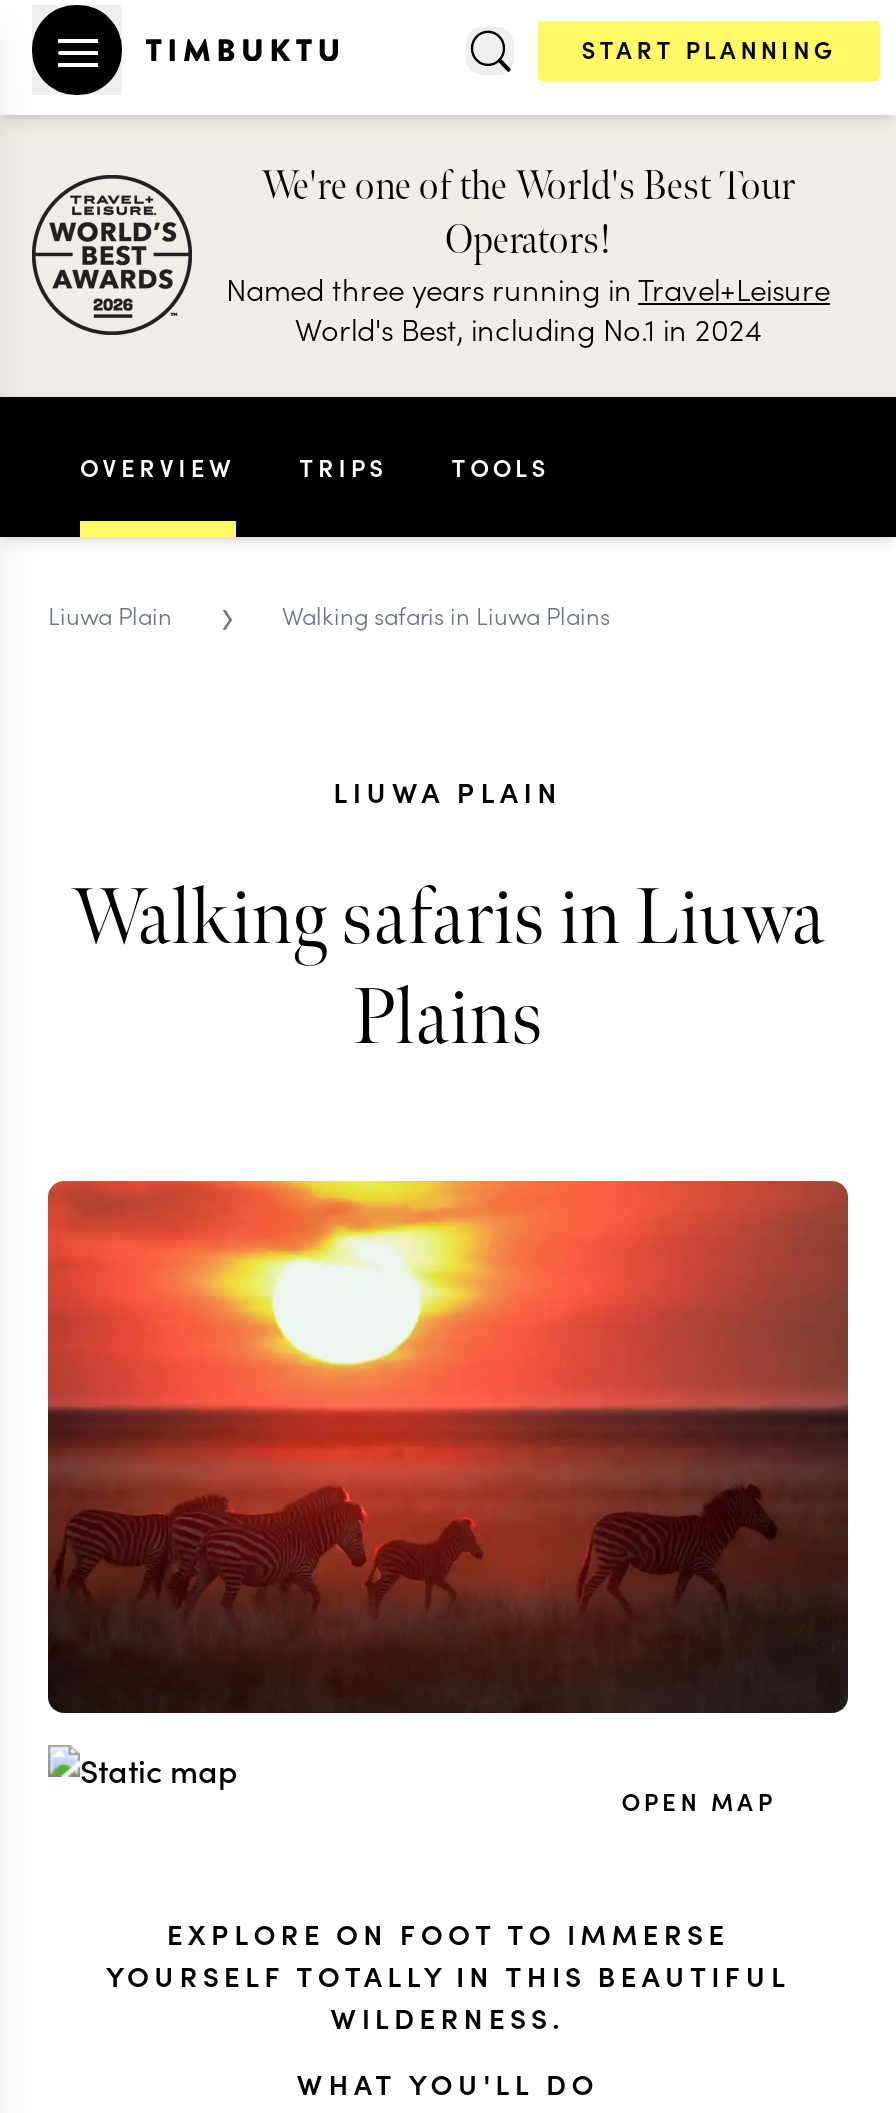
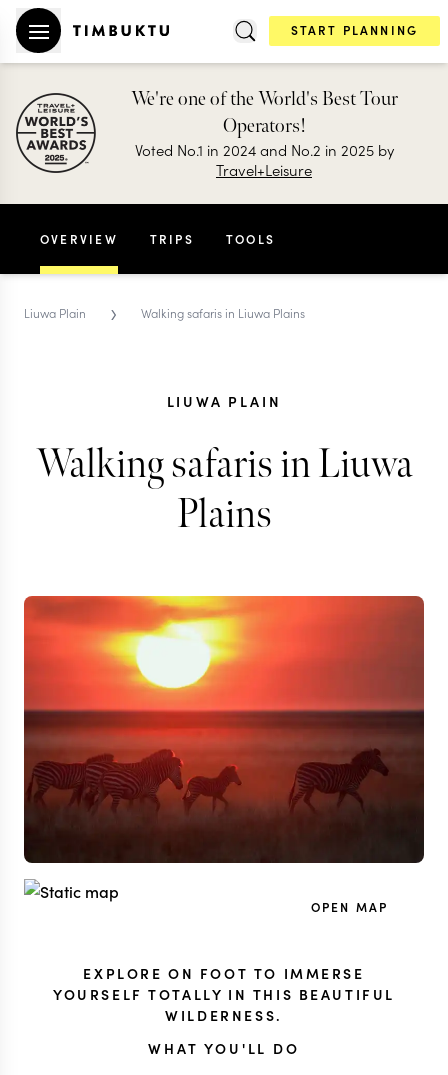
[226,267,830,349] Named three years running in Travel+Leisure | World's Best, including No.1 in 2024 -> [134,139,393,180] Voted No.1 in 2024 and No.2 in 2025 by | Travel+Leisure

